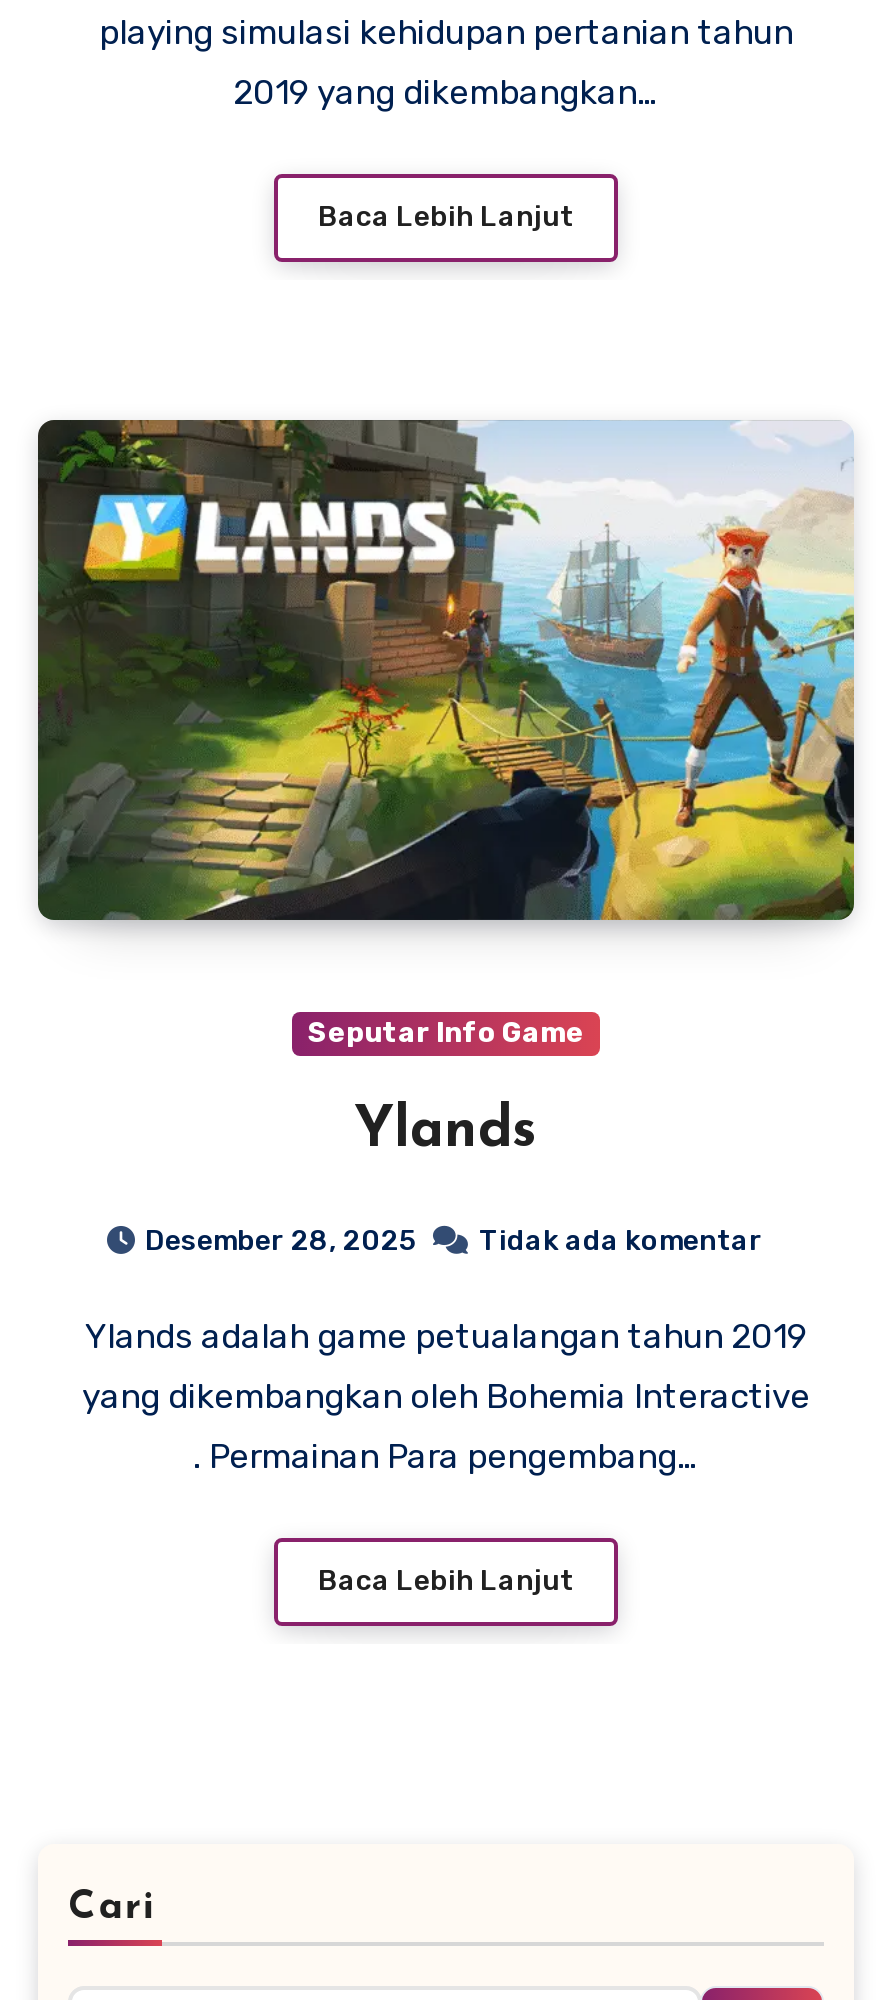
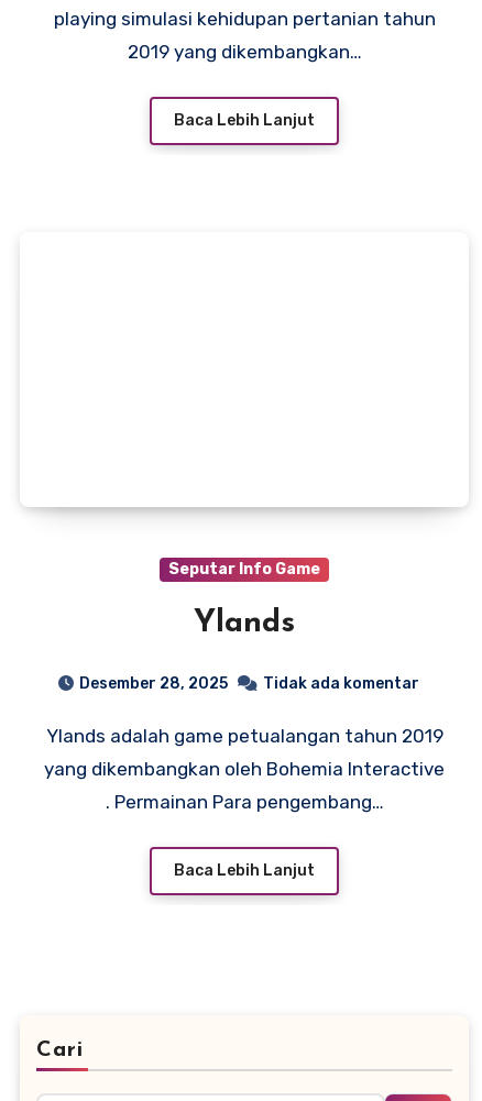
[36,418,856,922] [image] -> none

